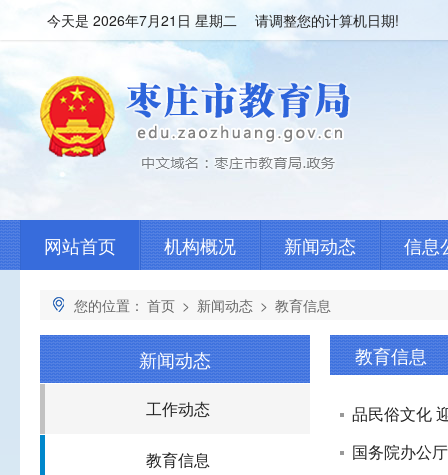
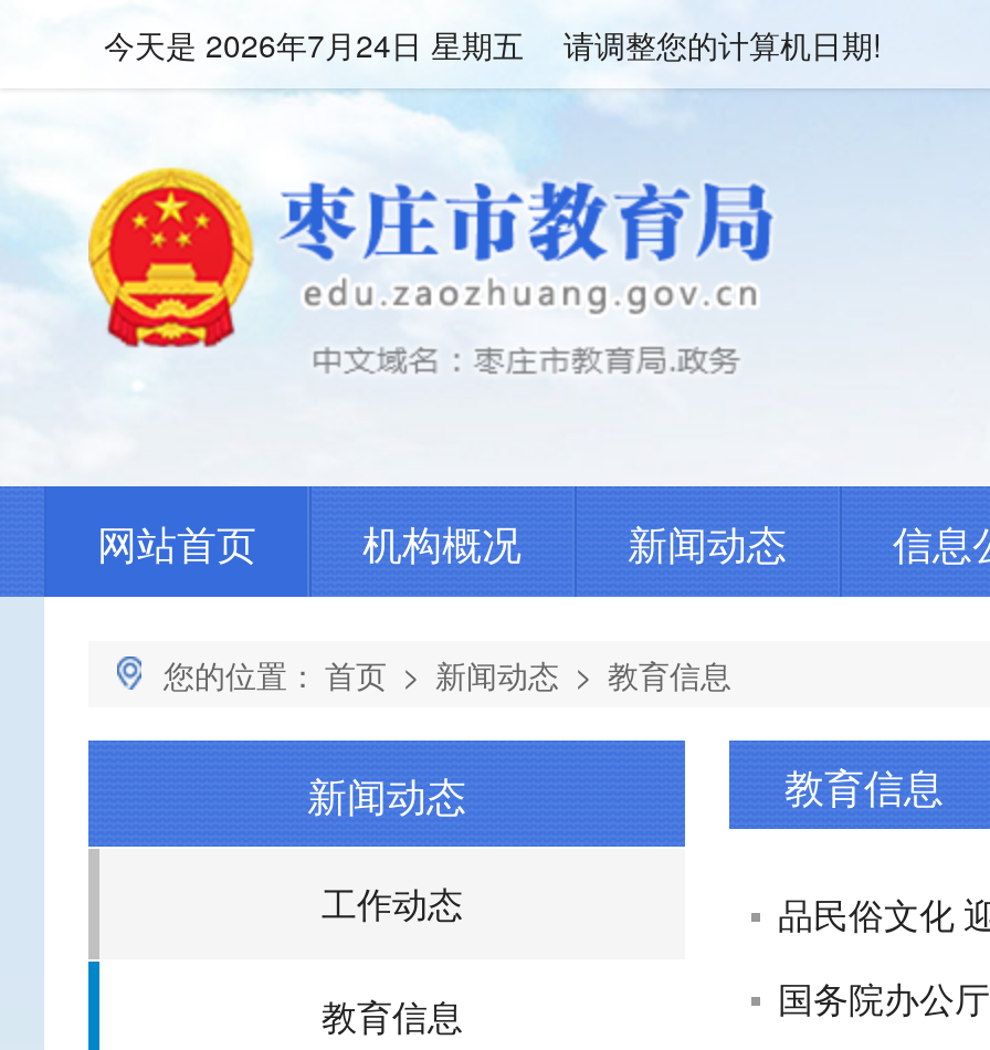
[47,10,399,30] 今天是2026年7月21日 星期二 请调整您的计算机日期! -> [104,22,882,66] 今天是2026年7月24日 星期五 请调整您的计算机日期!

